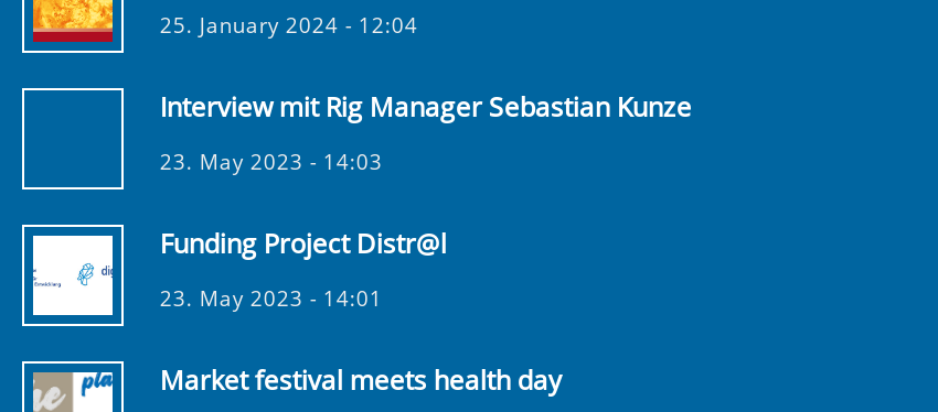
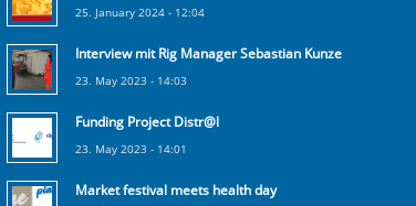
none -> [11,48,53,90] [image]

